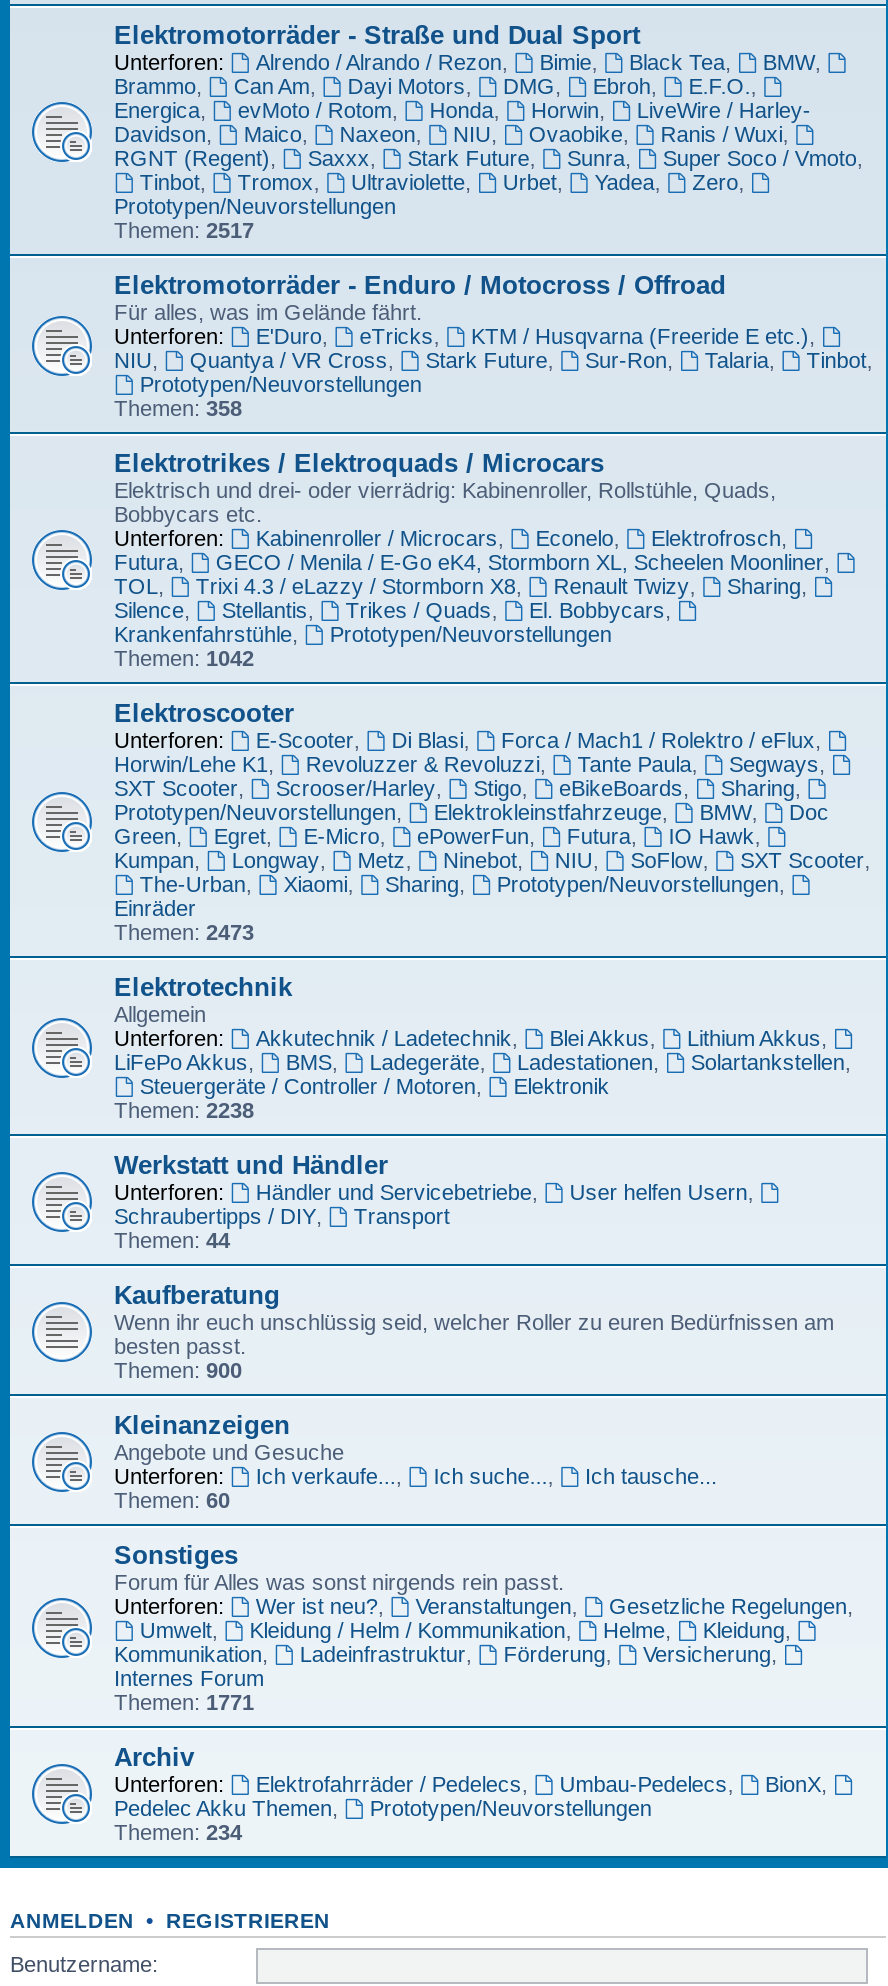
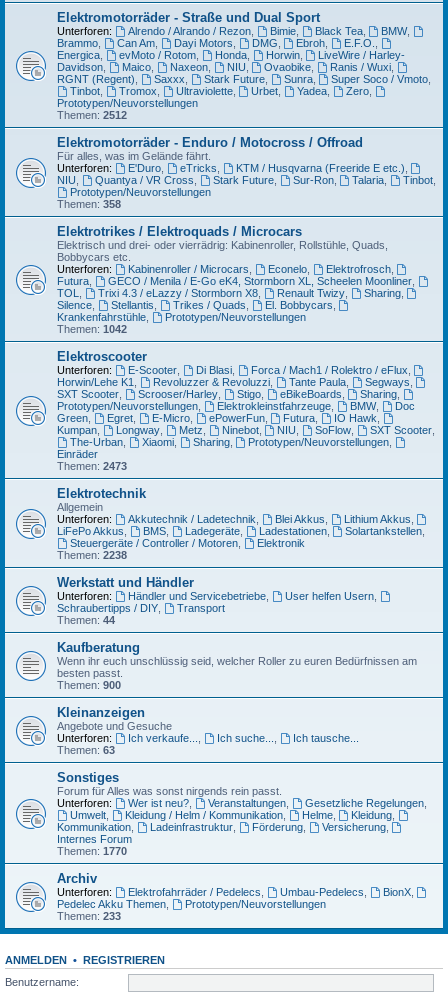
[114,218,254,242] Themen: 2517 -> [57,109,127,121] Themen: 2512
[114,1488,230,1512] Themen: 60 -> [57,744,115,756] Themen: 63
[114,1690,254,1714] Themen: 1771 -> [57,845,127,857] Themen: 1770
[114,1820,242,1844] Themen: 234 -> [57,910,121,922] Themen: 233

